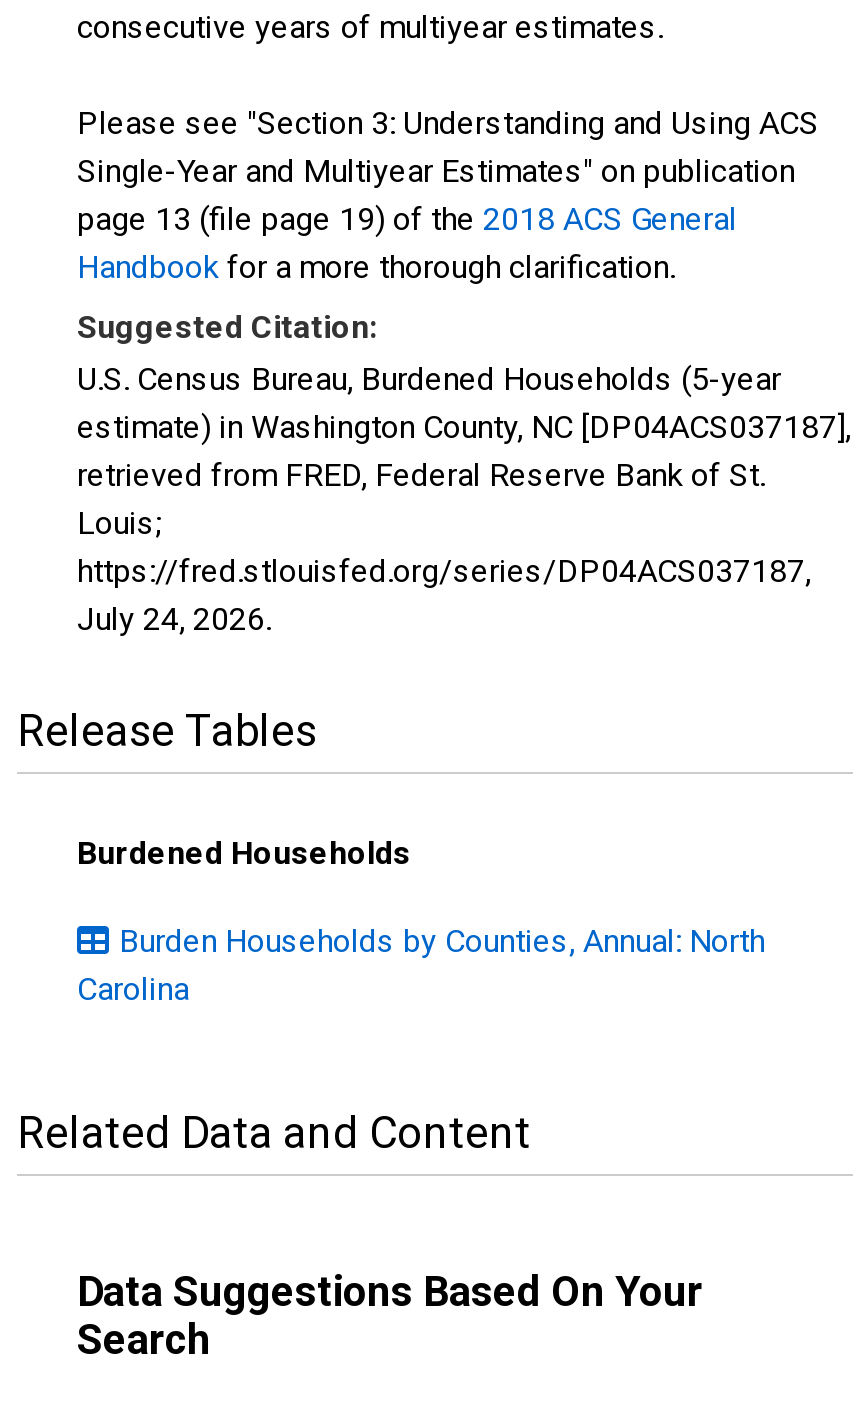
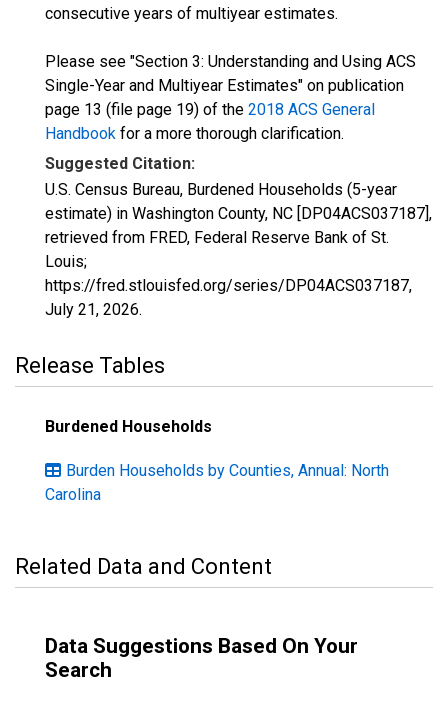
[77,600,271,638] July 24, 2026. -> [45,300,142,319] July 21, 2026.

